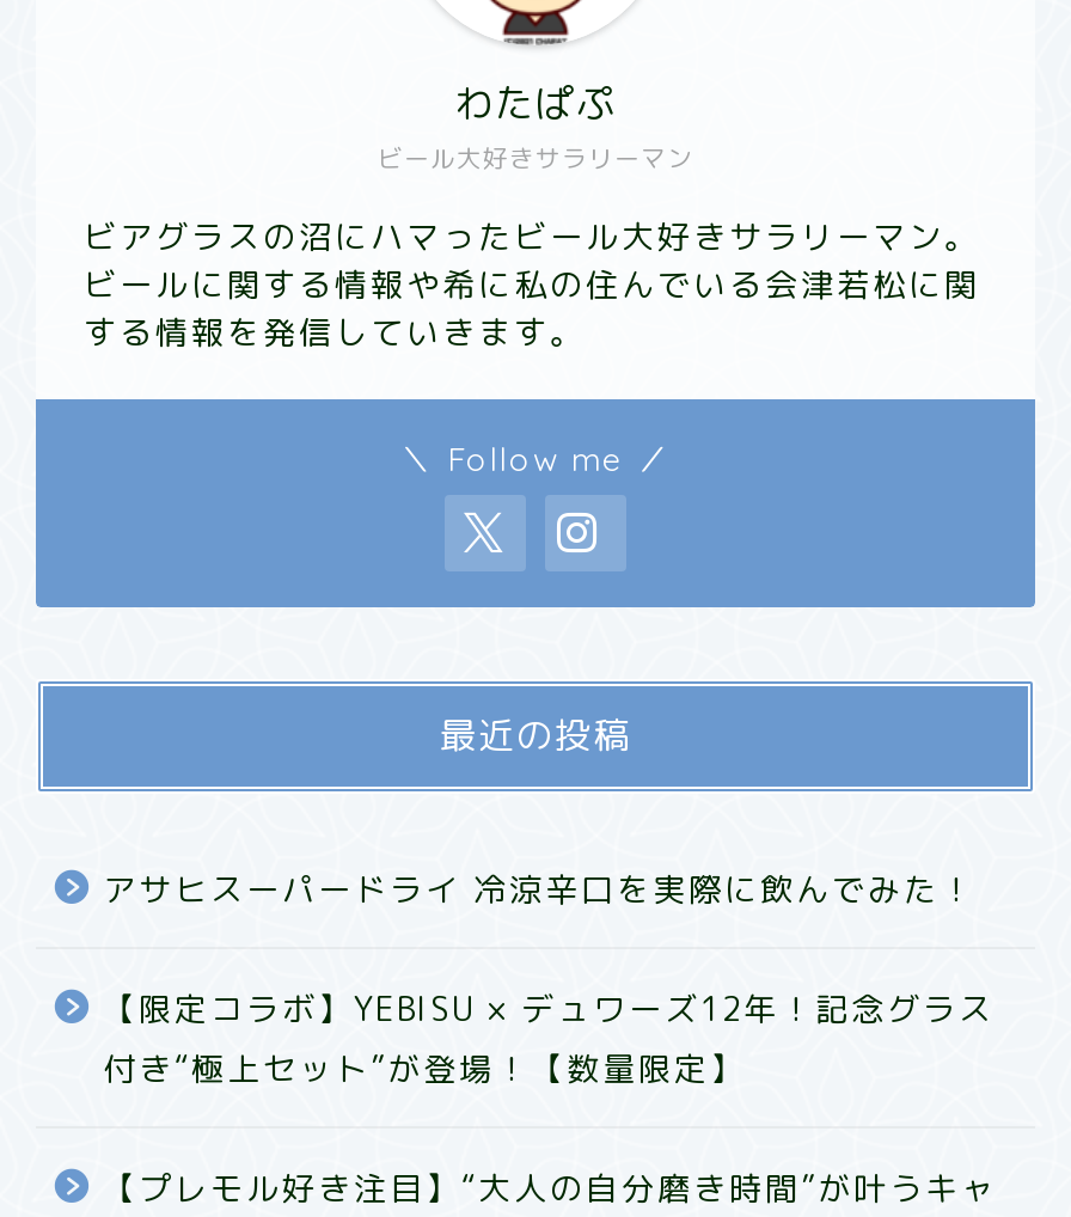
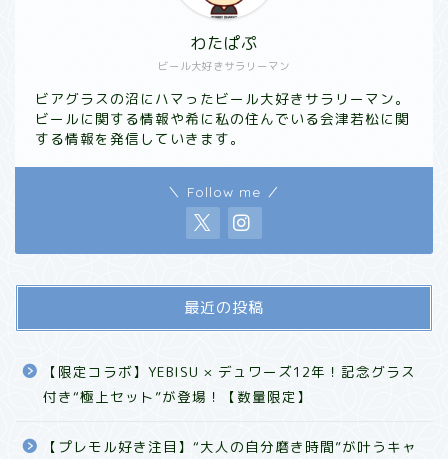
[103,864,975,910] アサヒスーパードライ 冷涼辛口を実際に飲んでみた！ -> none

